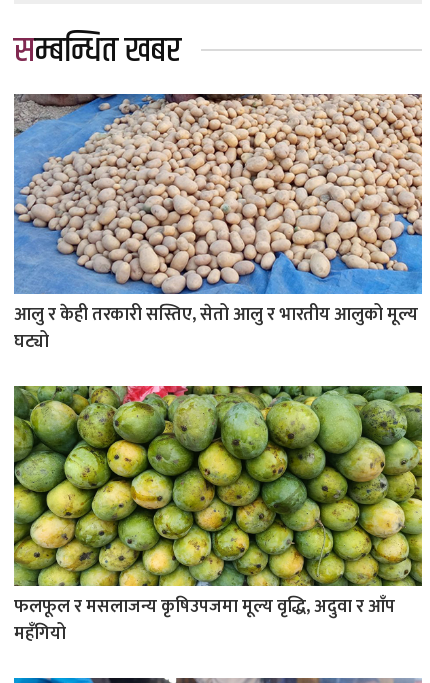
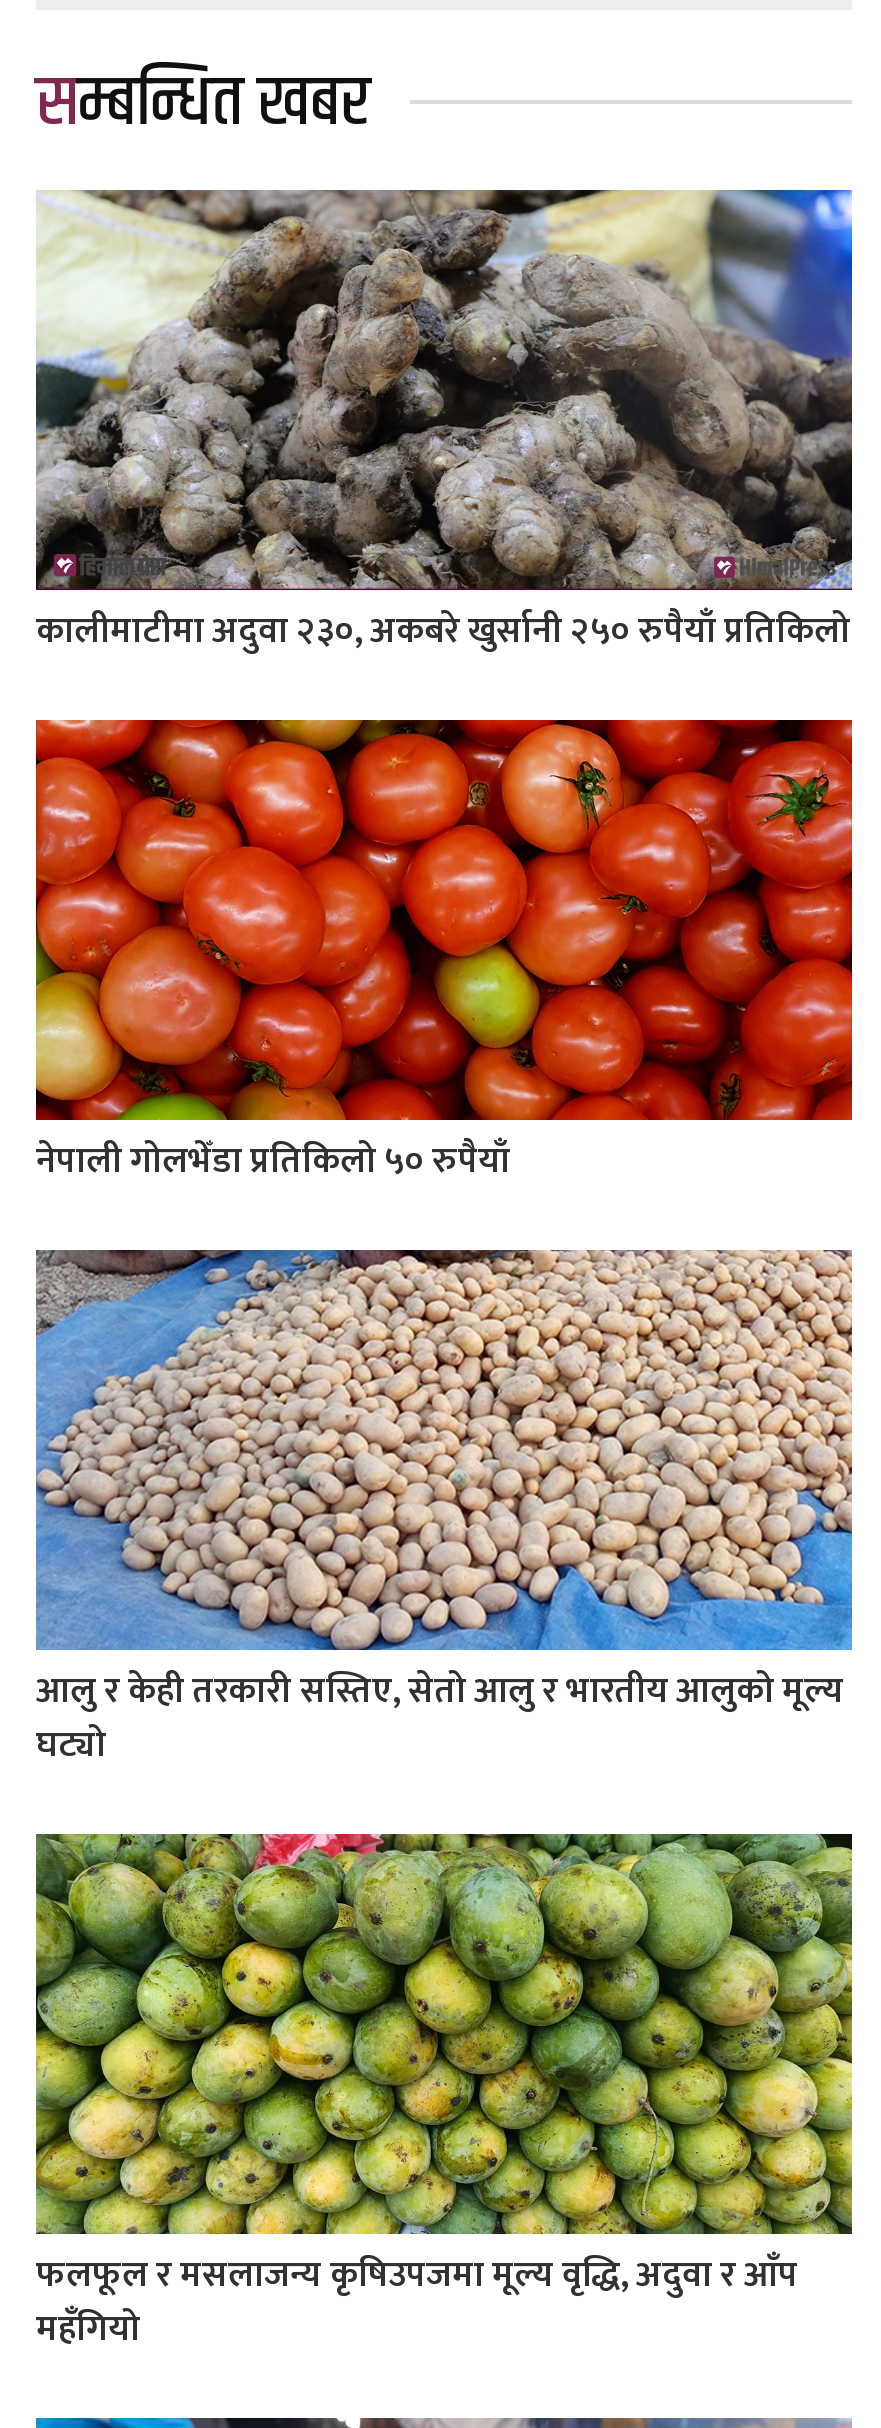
none -> [34,188,854,661] [image] | कालीमाटीमा अदुवा २३०, अकबरे खुर्सानी २५० रुपैयाँ प्रतिकिलो
none -> [34,718,854,1191] [image] | नेपाली गोलभेँडा प्रतिकिलो ५० रुपैयाँ

